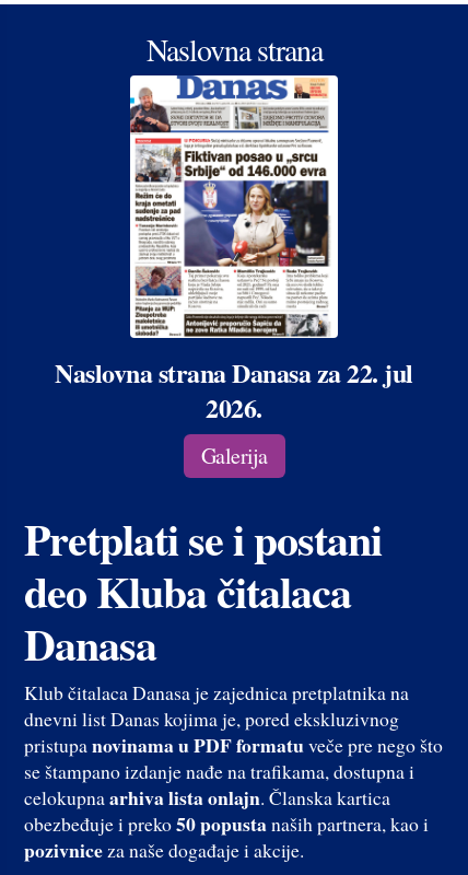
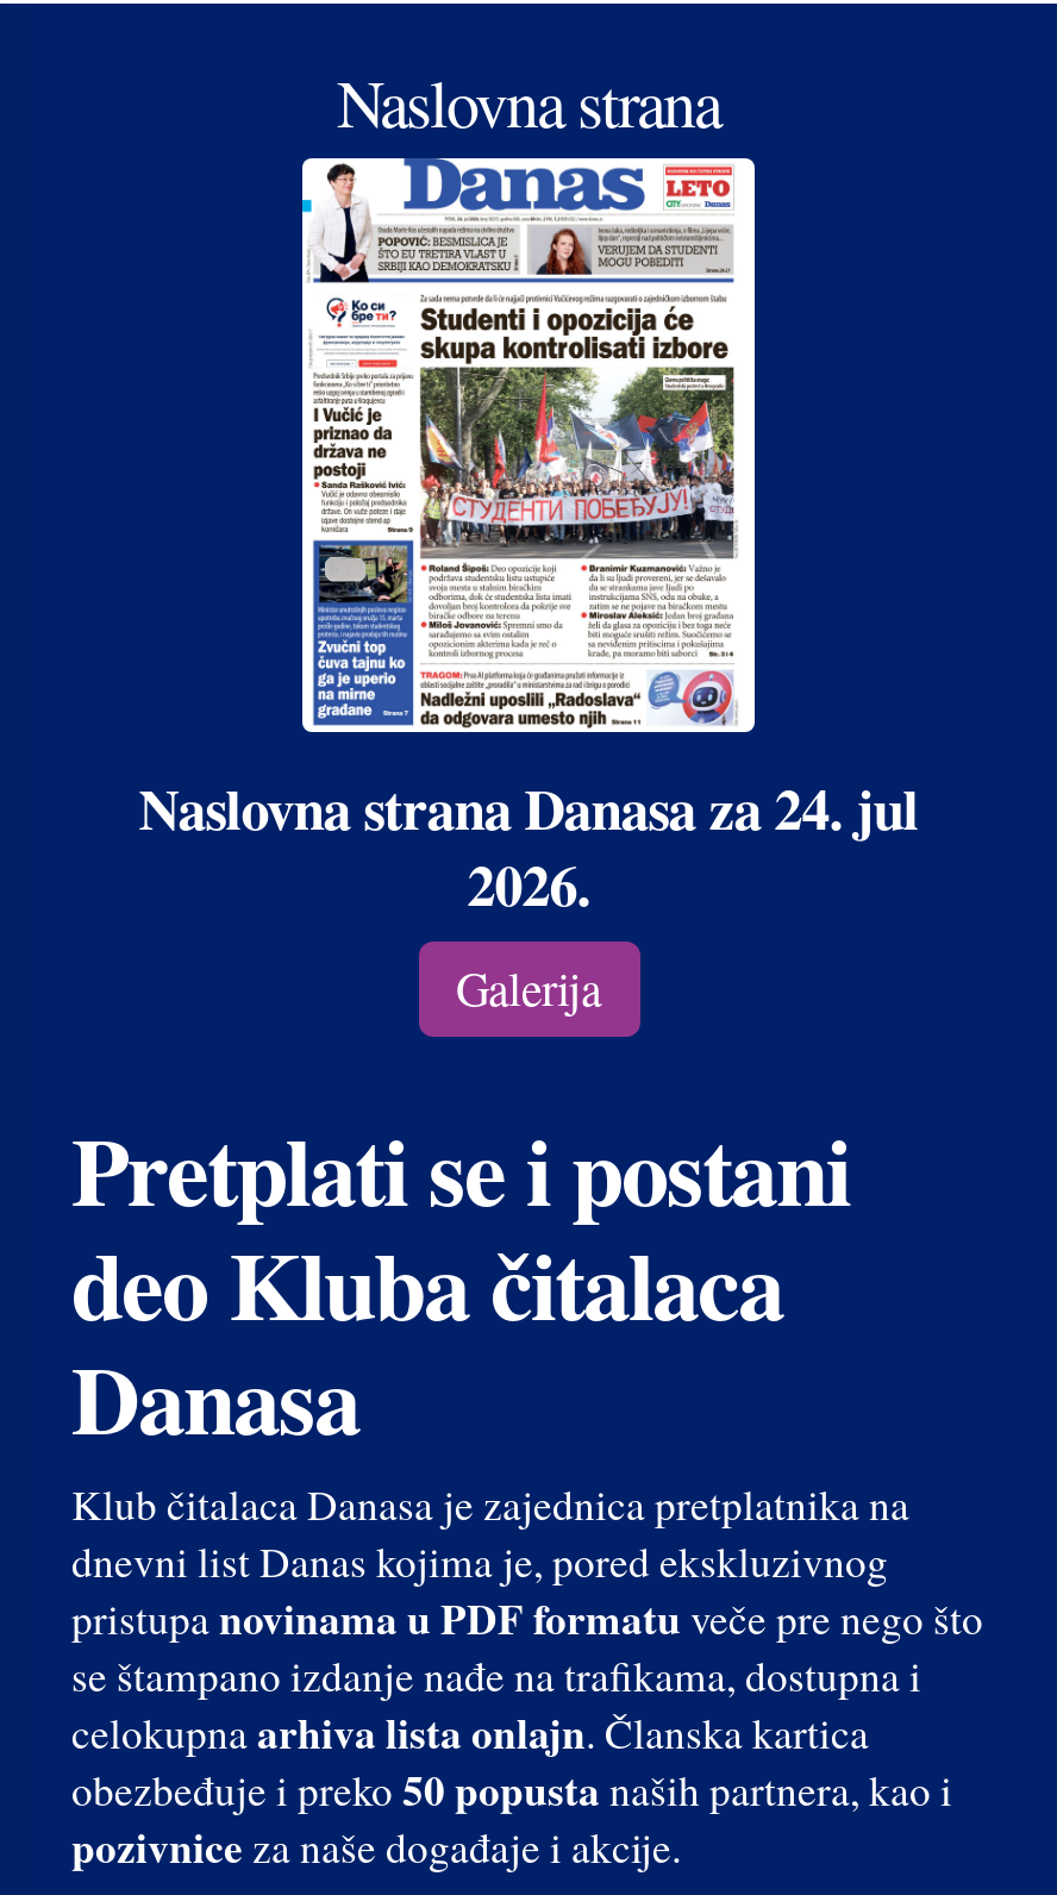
[55,77,413,391] [image] | Naslovna strana Danasa za 22. jul -> [139,163,918,849] [image] | Naslovna strana Danasa za 24. jul

